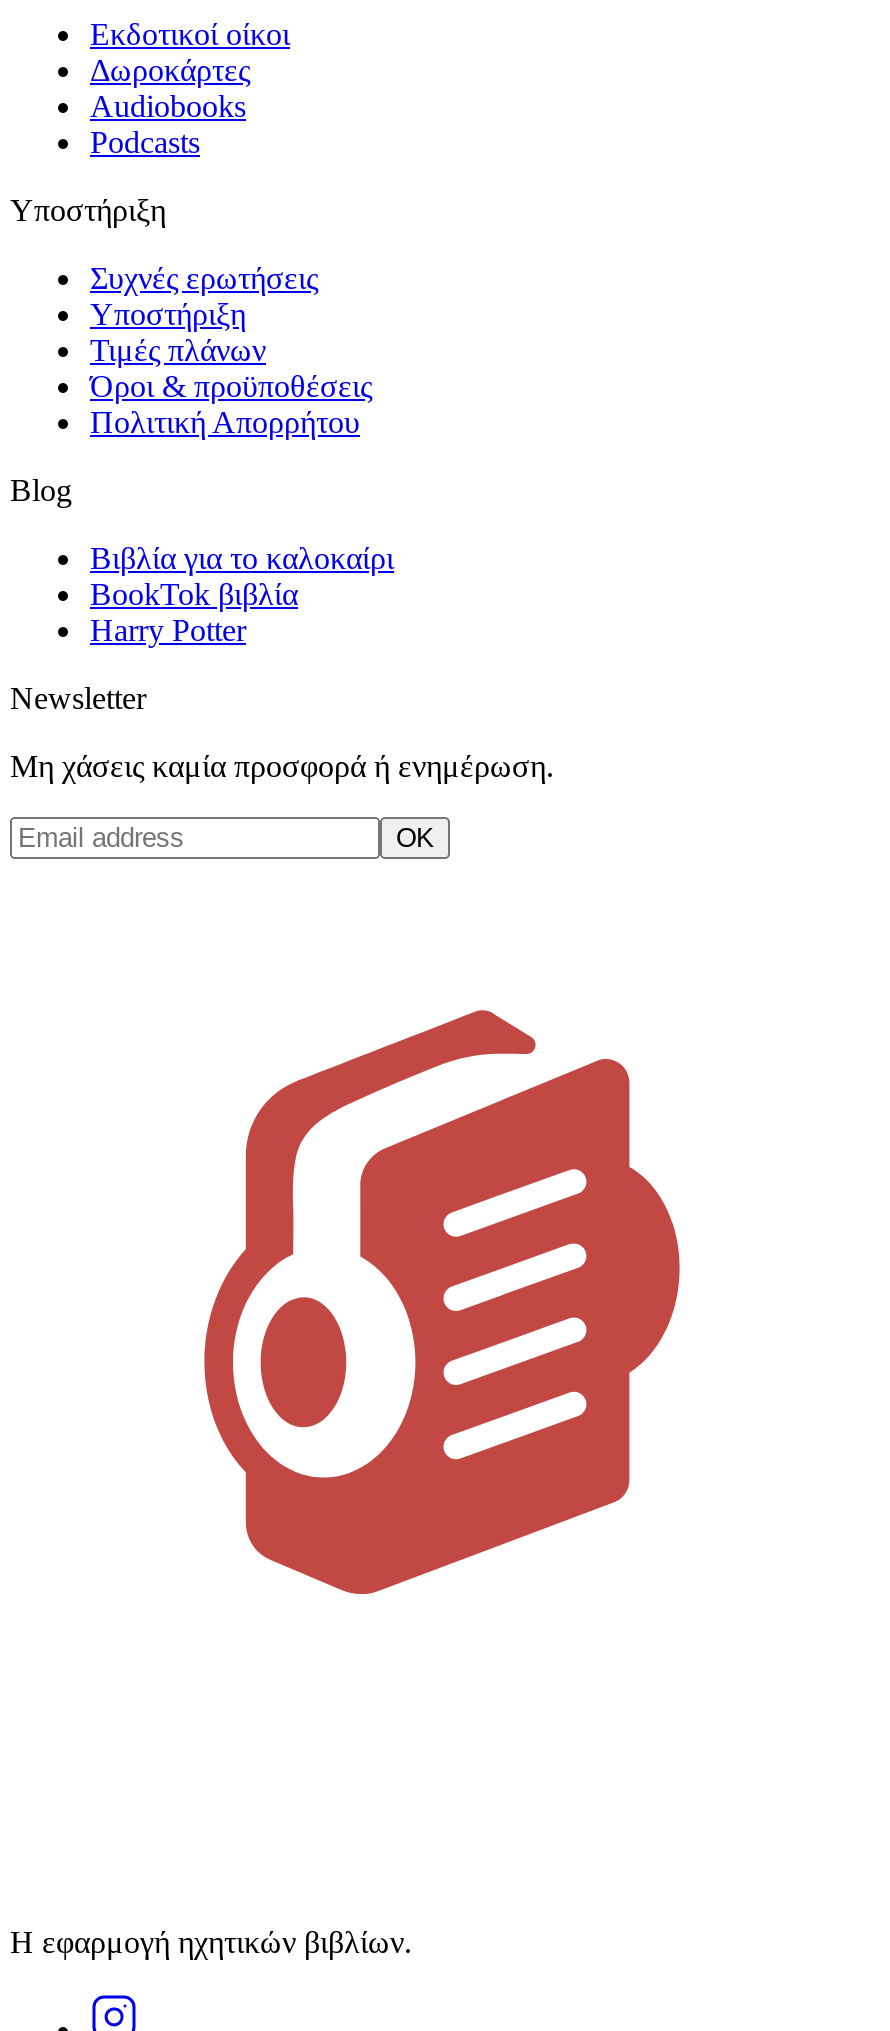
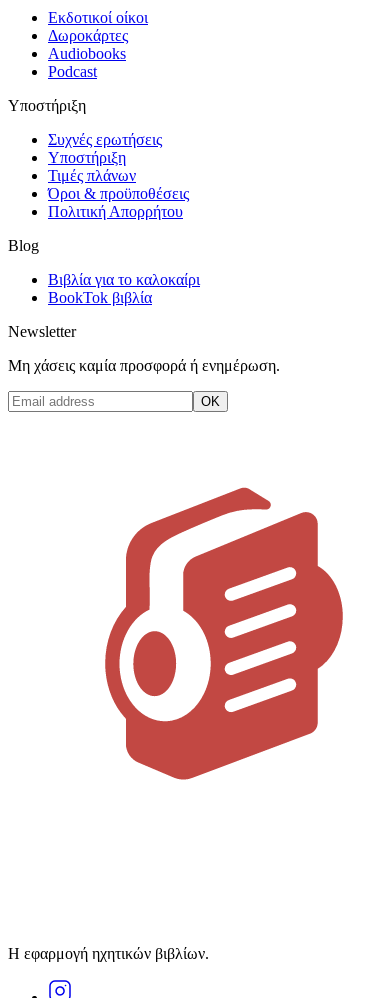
[90,125,200,159] Podcasts -> [48,63,97,80] Podcast
[90,613,246,647] Harry Potter -> none

